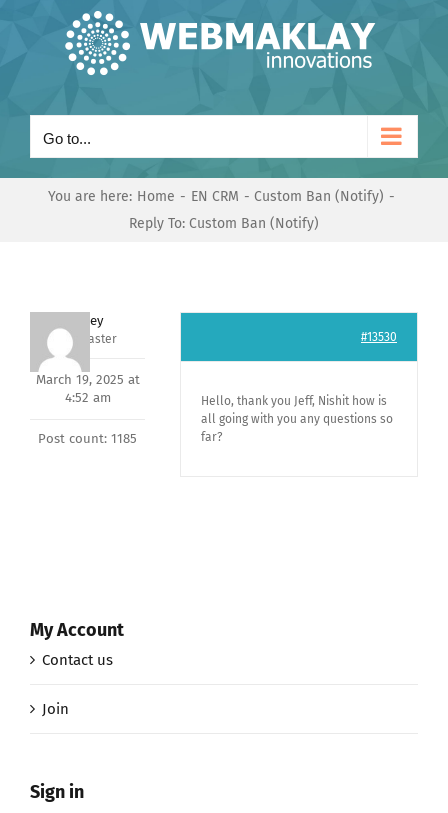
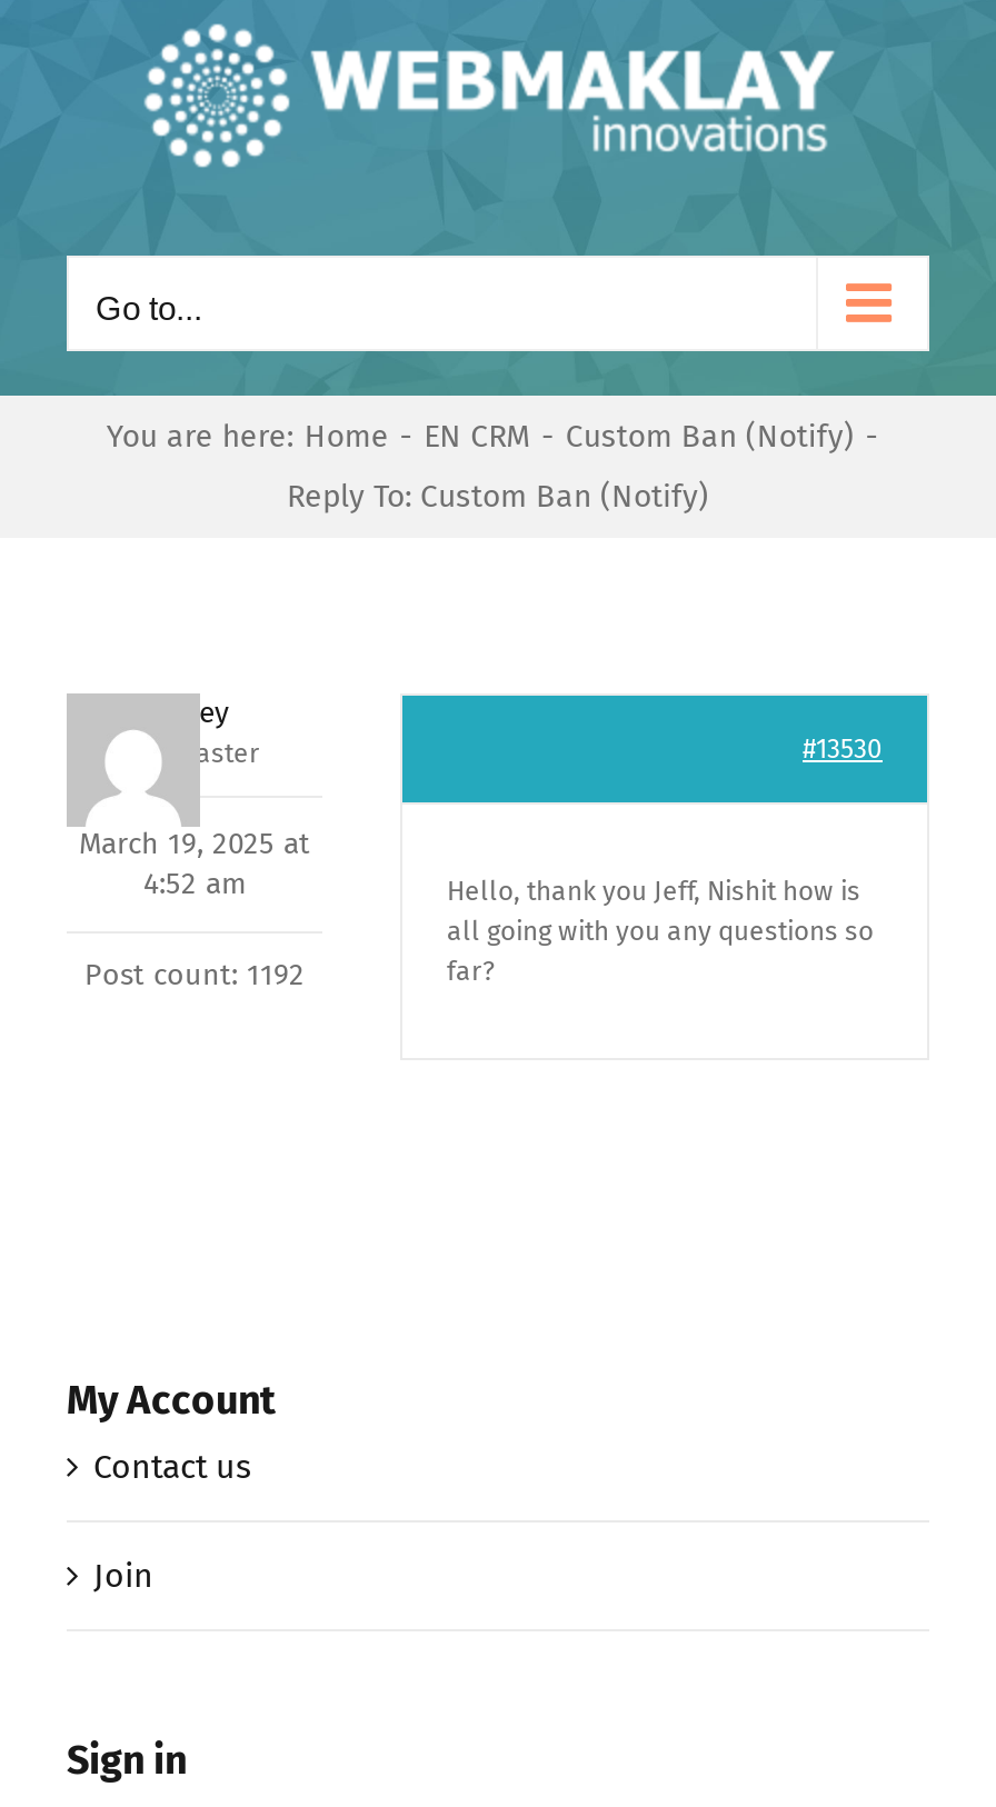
[38,431,137,446] Post count: 1185 -> [84,958,305,991] Post count: 1192

